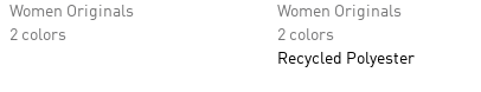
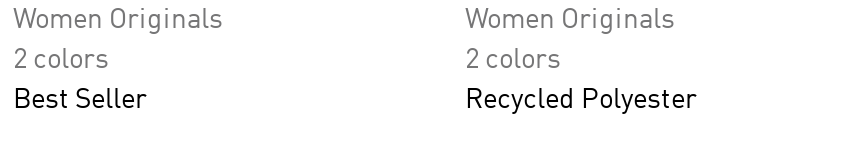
none -> [13,86,147,114] Best Seller

